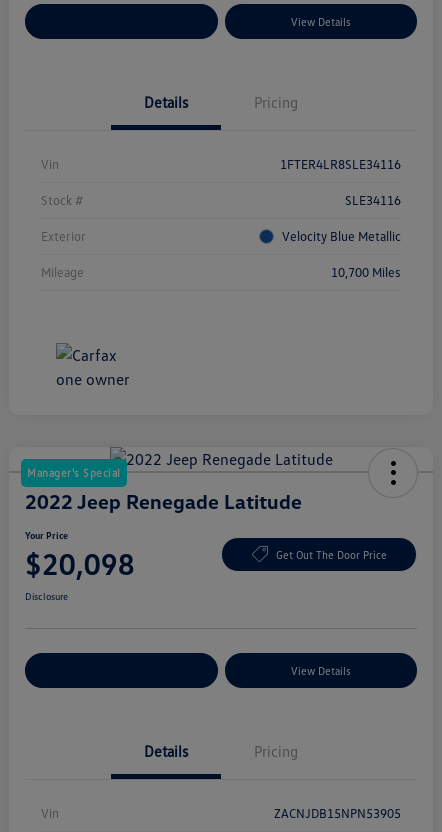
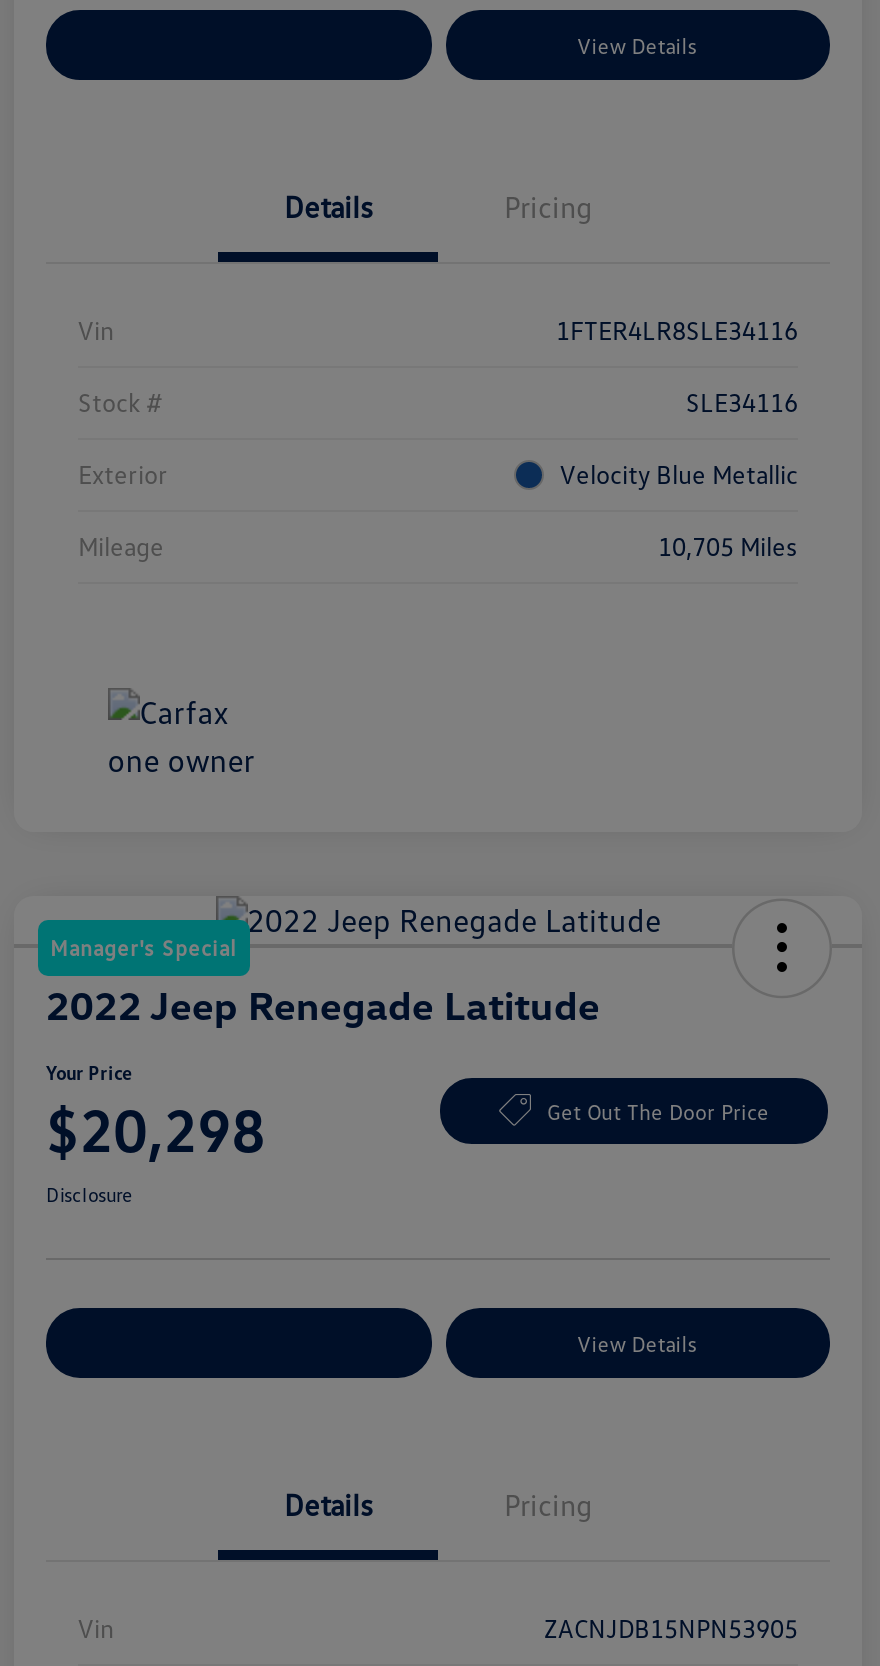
[331,264,401,280] 10,700 Miles -> [658,530,798,562] 10,705 Miles
[25,545,135,582] $20,098 -> [46,1092,266,1166] $20,298

